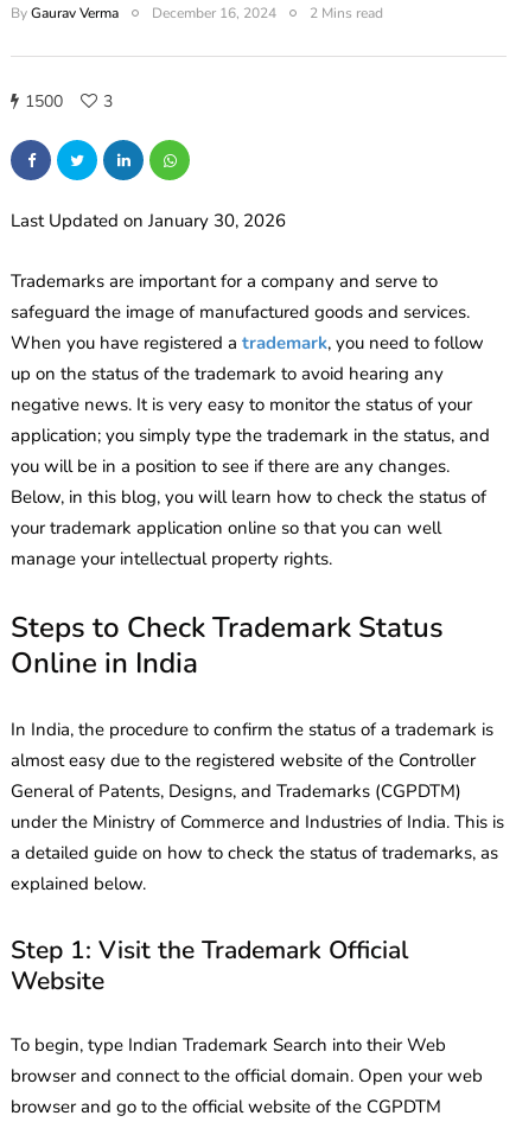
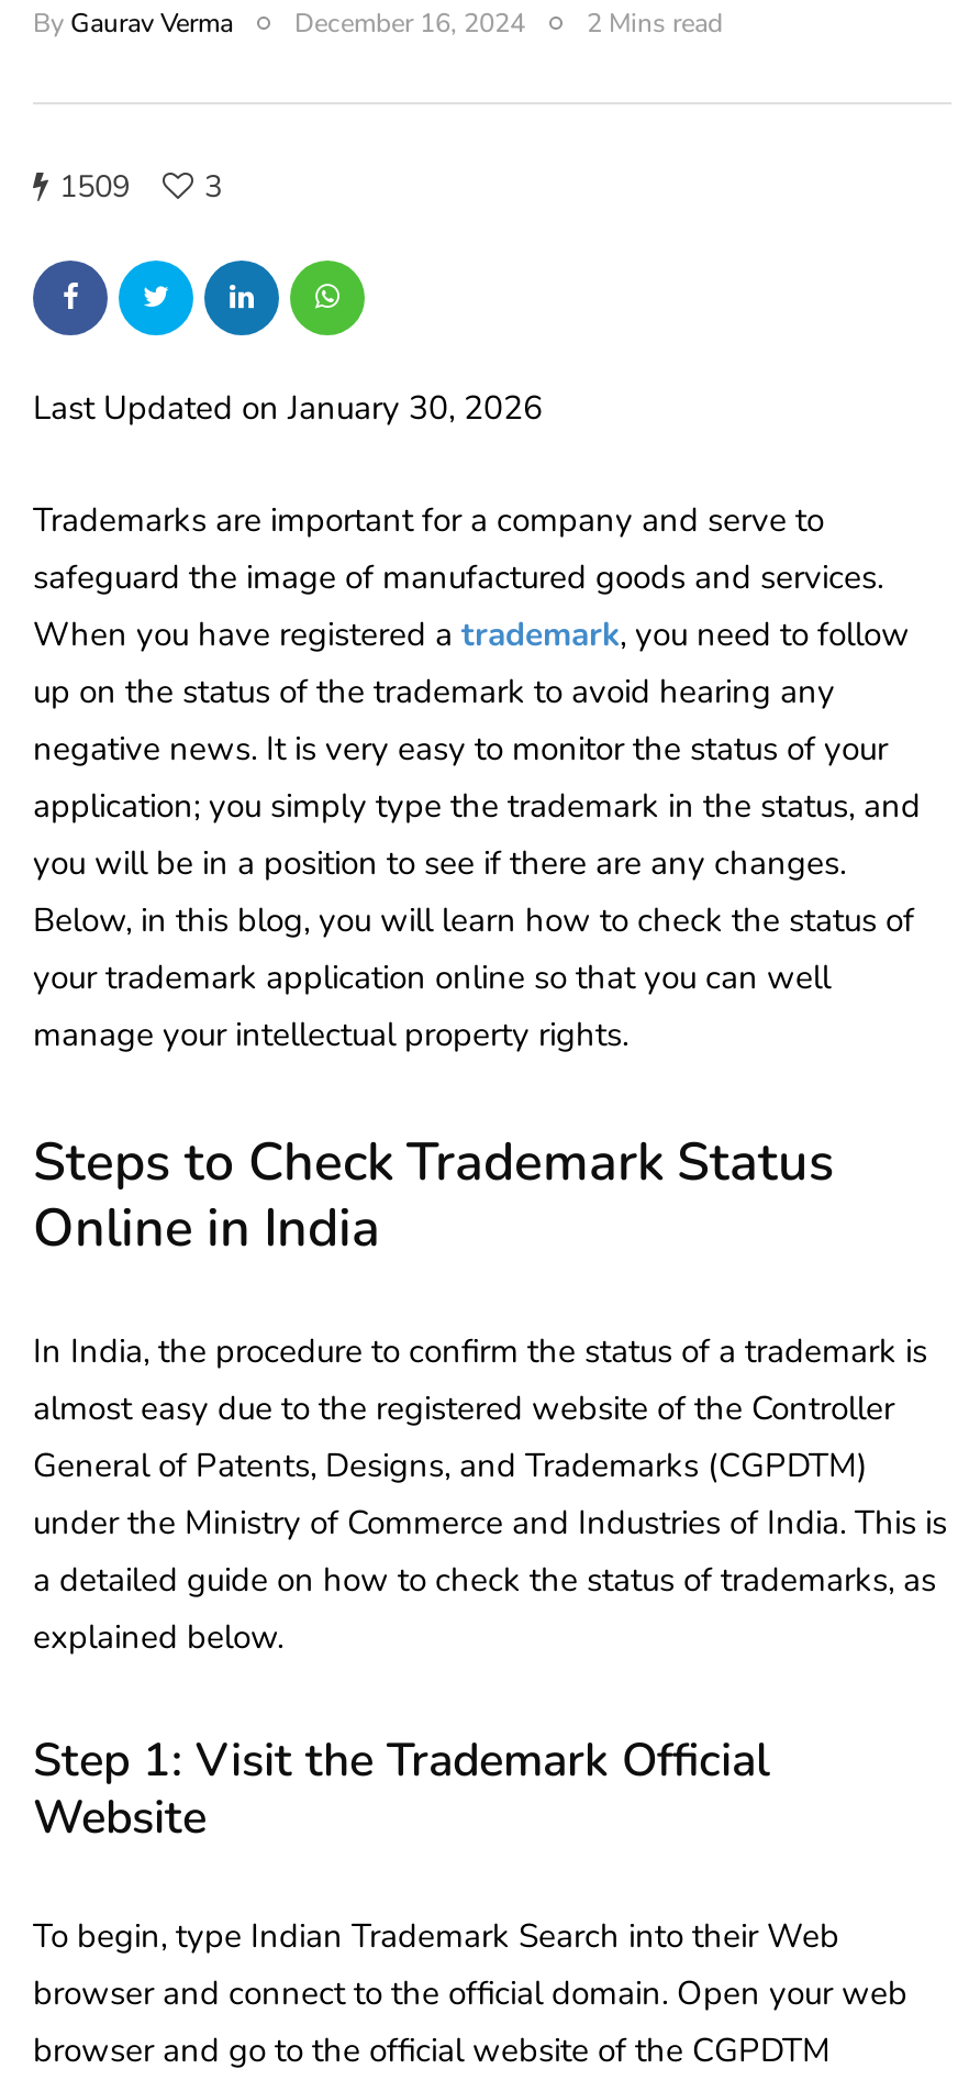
[25,90,113,112] 1500 3 -> [59,166,222,208] 1509 3

